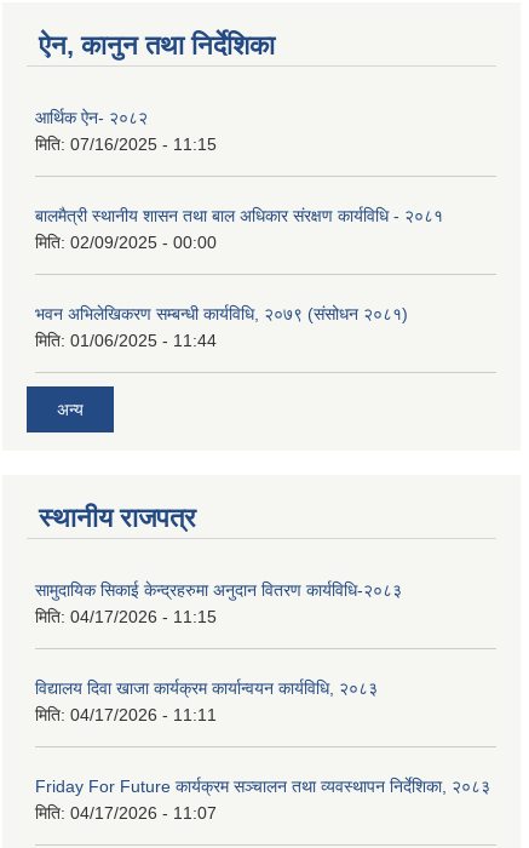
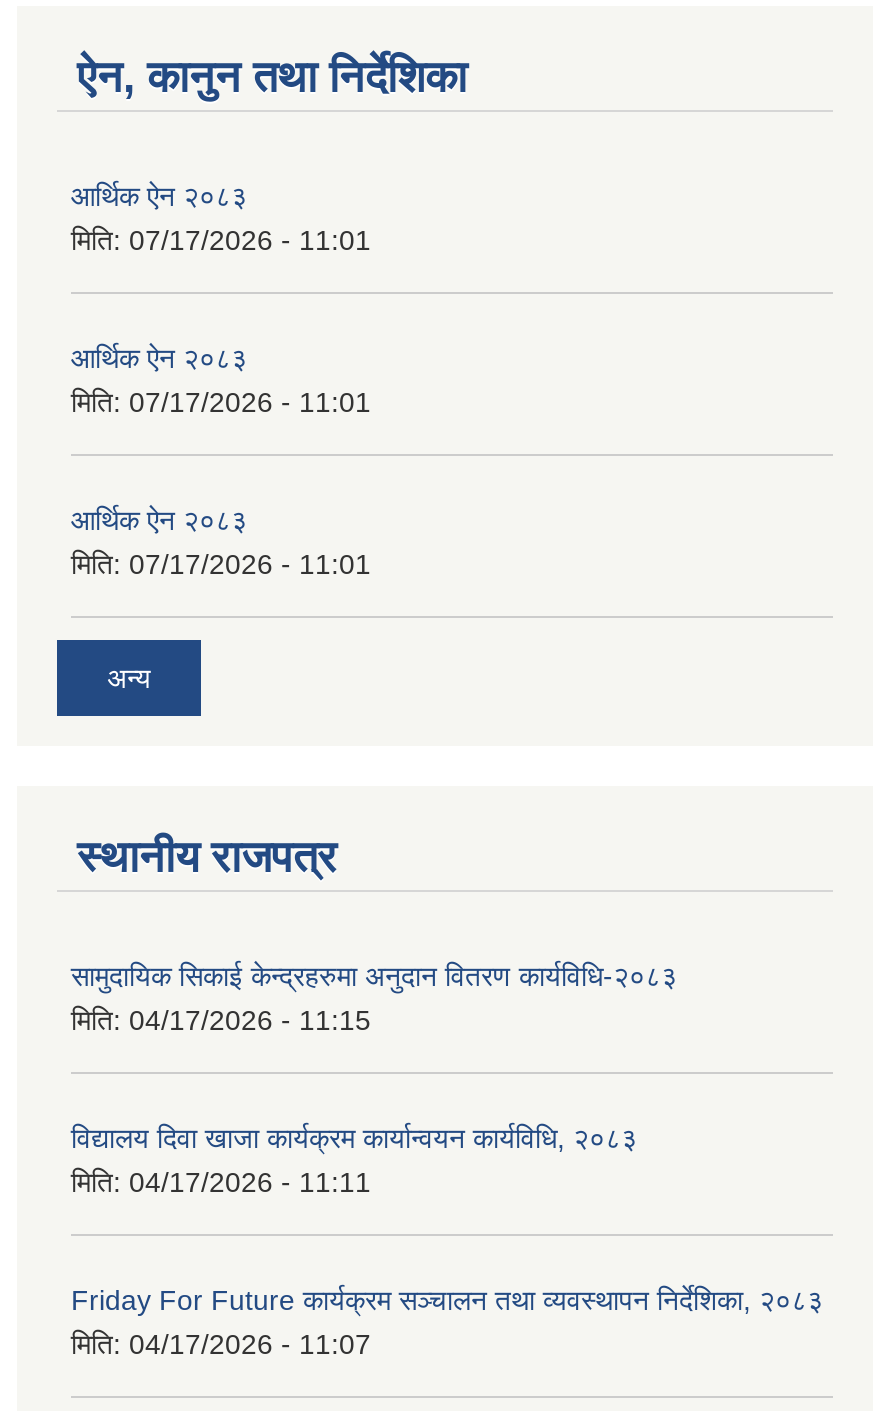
[35,108,217,154] आर्थिक ऐन- २०८२ | मिति: 07/16/2025 - 11:15 -> [71,181,371,257] आर्थिक ऐन २०८३ | मिति: 07/17/2026 - 11:01
[35,206,443,252] बालमैत्री स्थानीय शासन तथा बाल अधिकार संरक्षण कार्यविधि - २०८१ | मिति: 02/09/2025 - 00:00 -> [71,343,371,419] आर्थिक ऐन २०८३ | मिति: 07/17/2026 - 11:01
[35,305,408,351] भवन अभिलेखिकरण सम्बन्धी कार्यविधि, २०७९ (संसोधन २०८१) | मिति: 01/06/2025 - 11:44 -> [71,505,371,581] आर्थिक ऐन २०८३ | मिति: 07/17/2026 - 11:01

